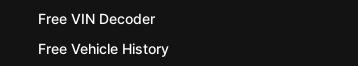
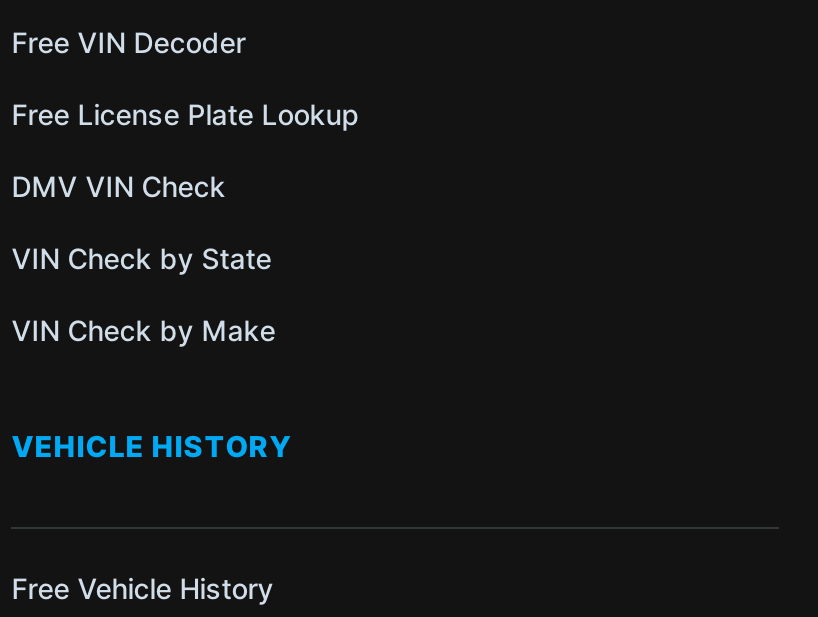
none -> [11,97,359,463] Free License Plate Lookup | DMV VIN Check | VIN Check by State | VIN Check by Make | VEHICLE HISTORY

